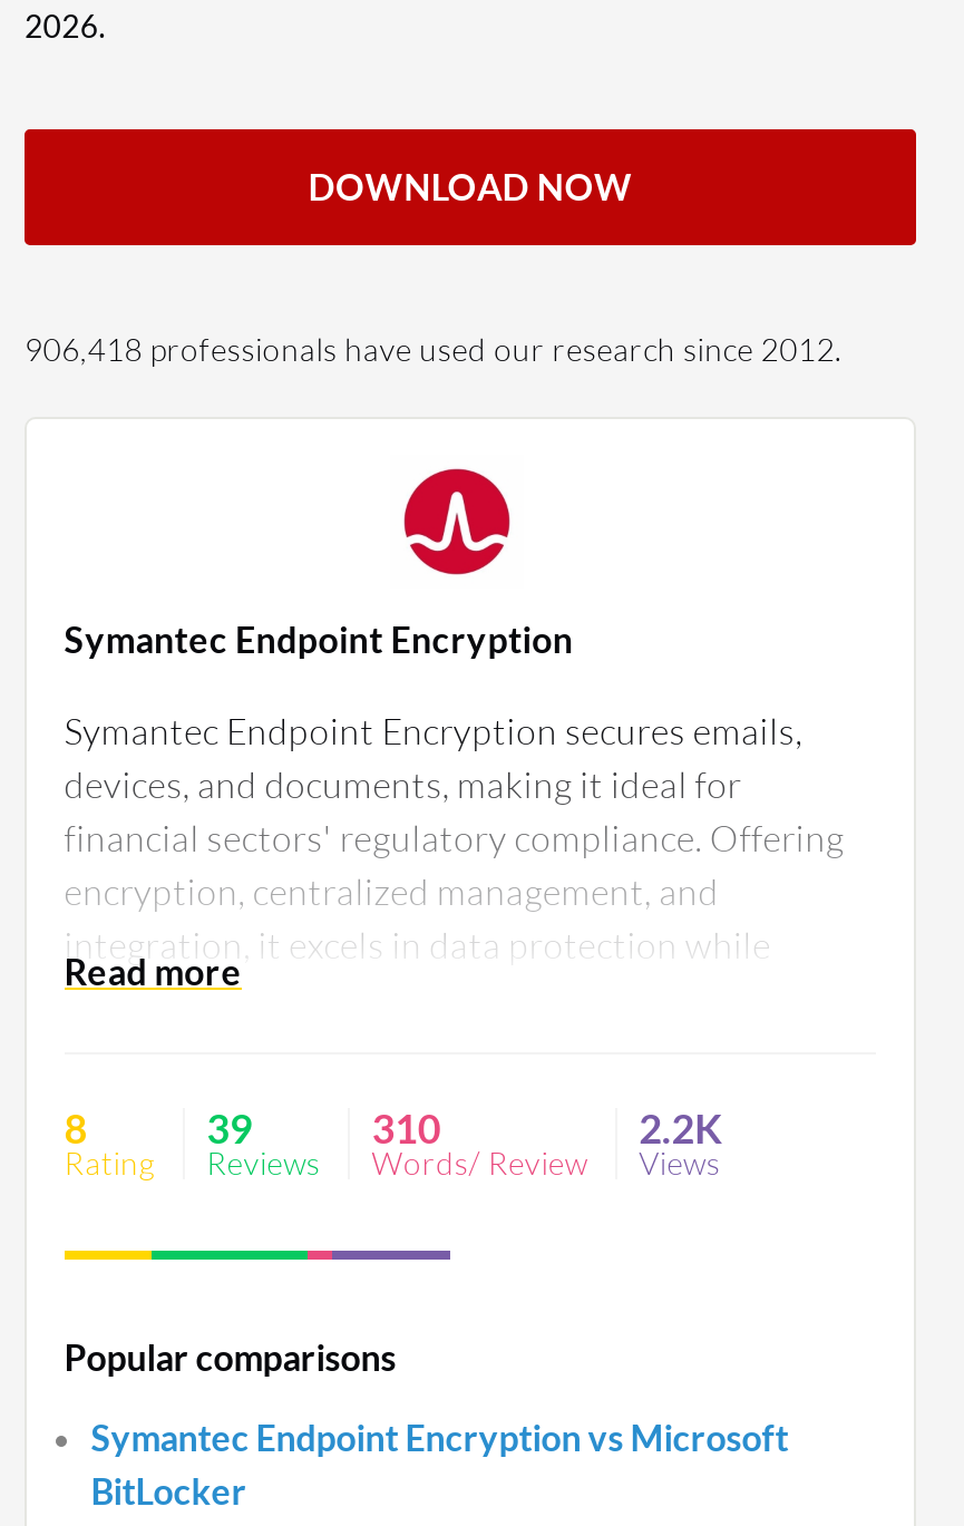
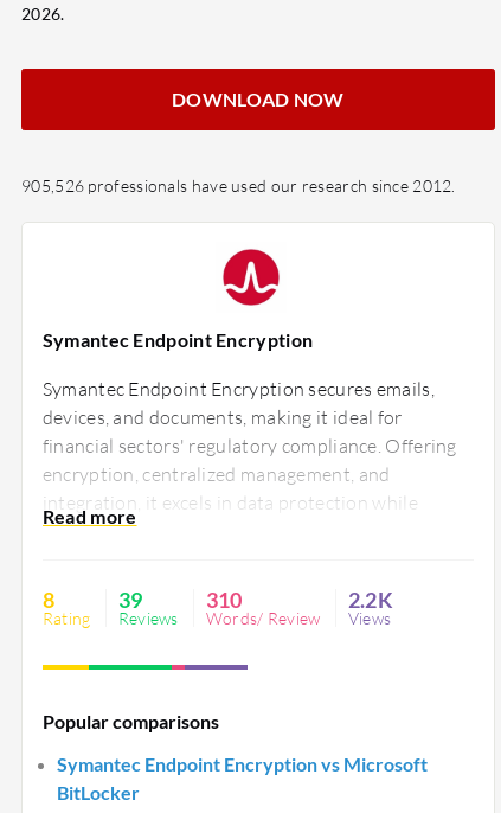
[25,329,842,367] 906,418 professionals have used our research since 2012. -> [21,175,456,195] 905,526 professionals have used our research since 2012.

